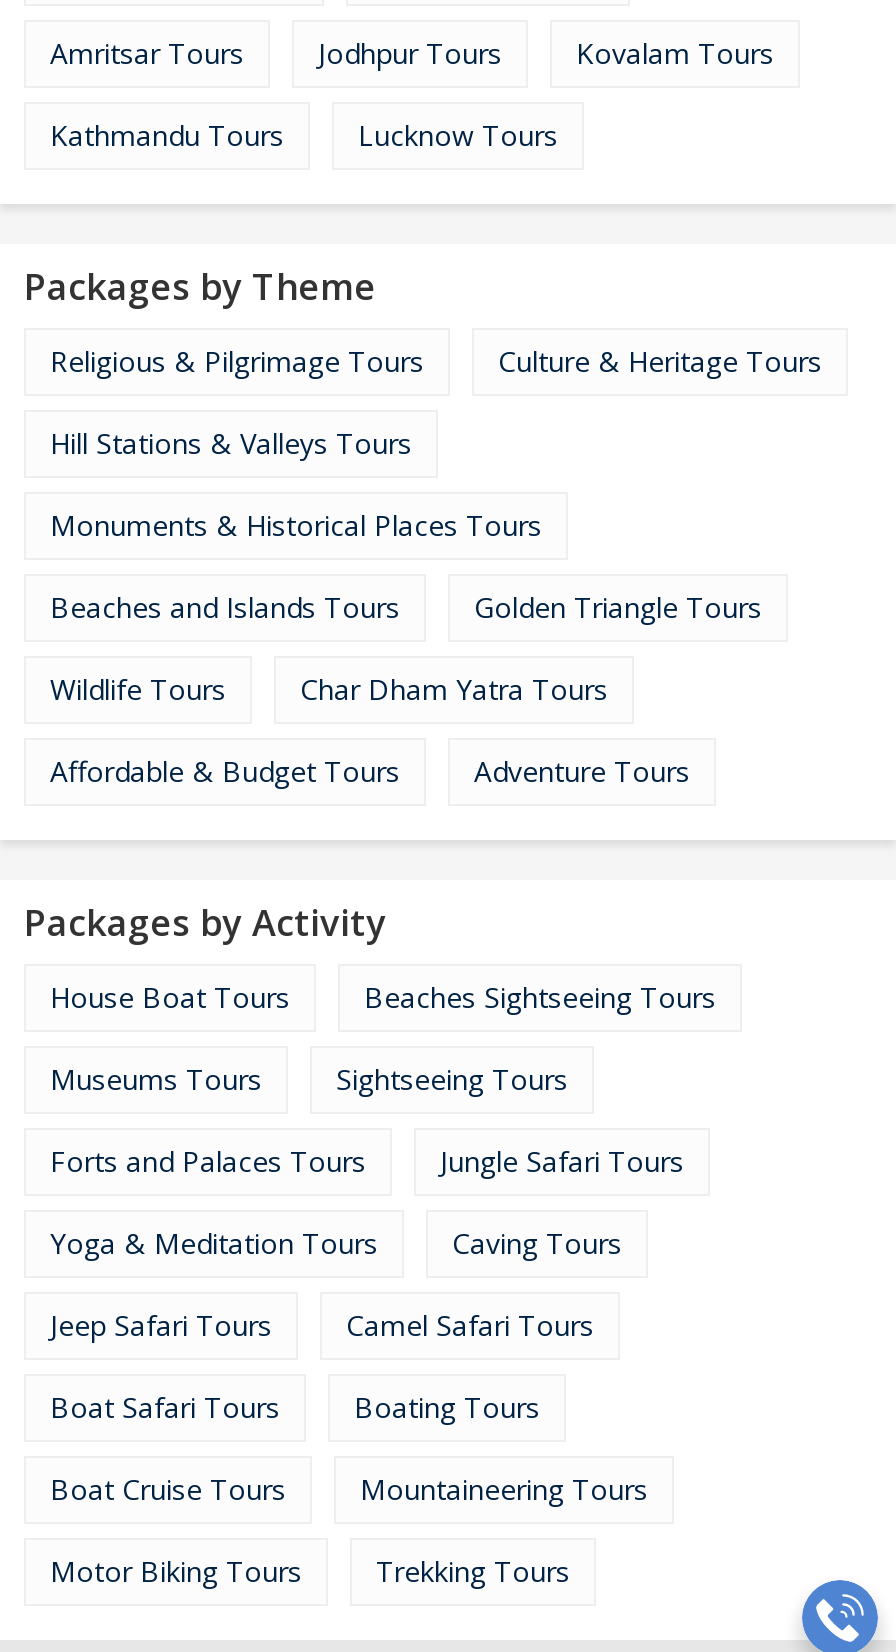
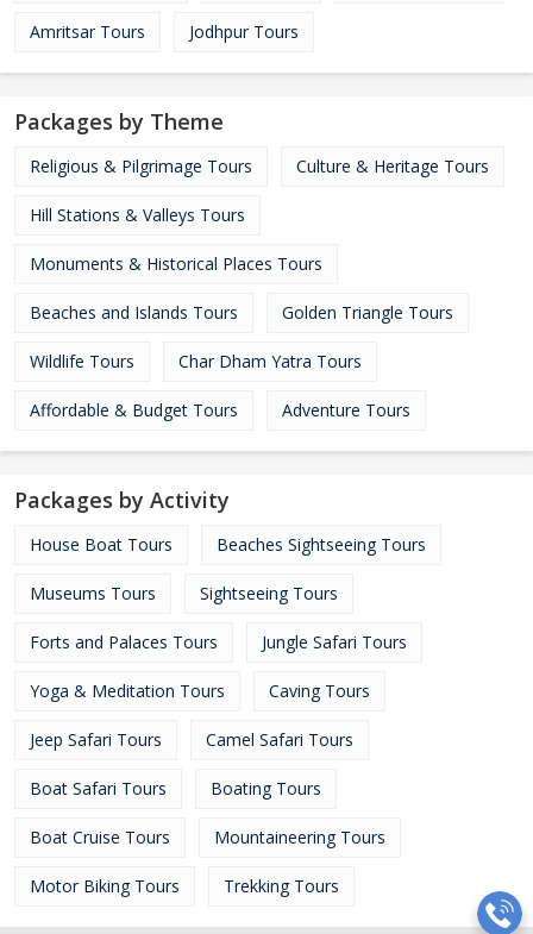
[50,34,774,154] Kovalam Tours | Kathmandu Tours | Lucknow Tours -> none

